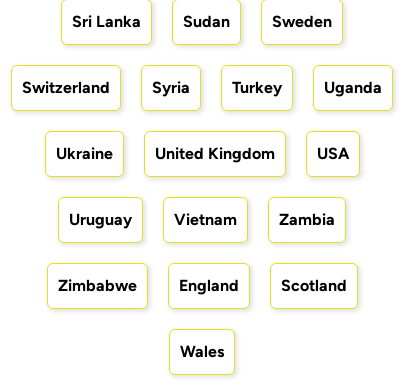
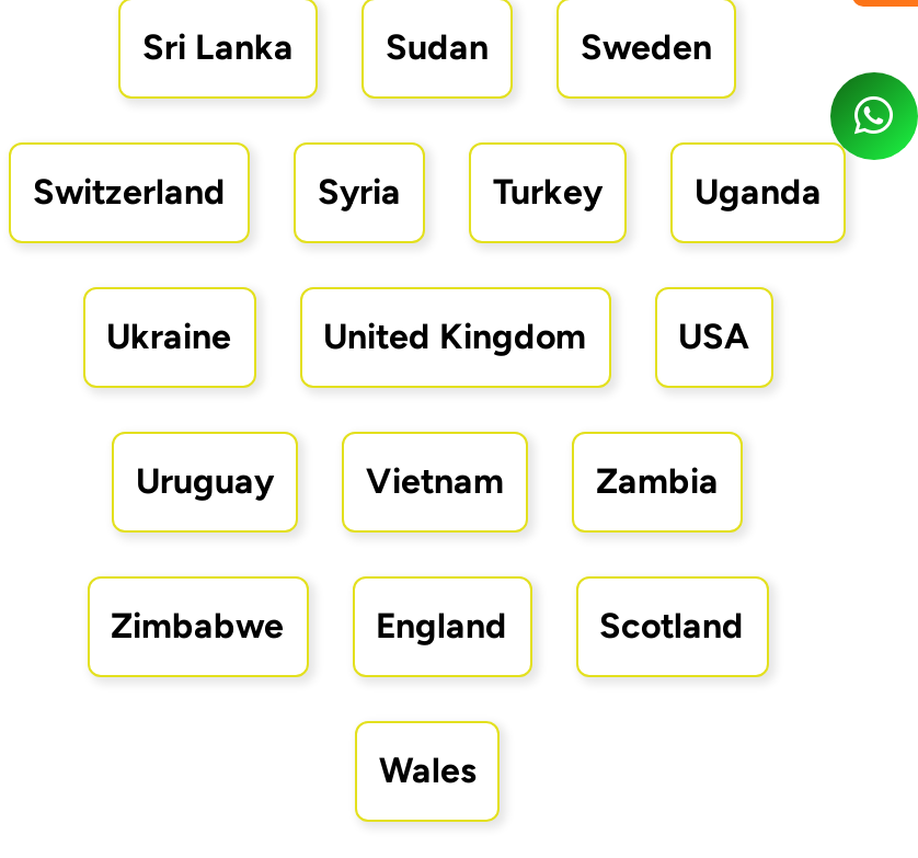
none -> [828,70,911,162] [image]

